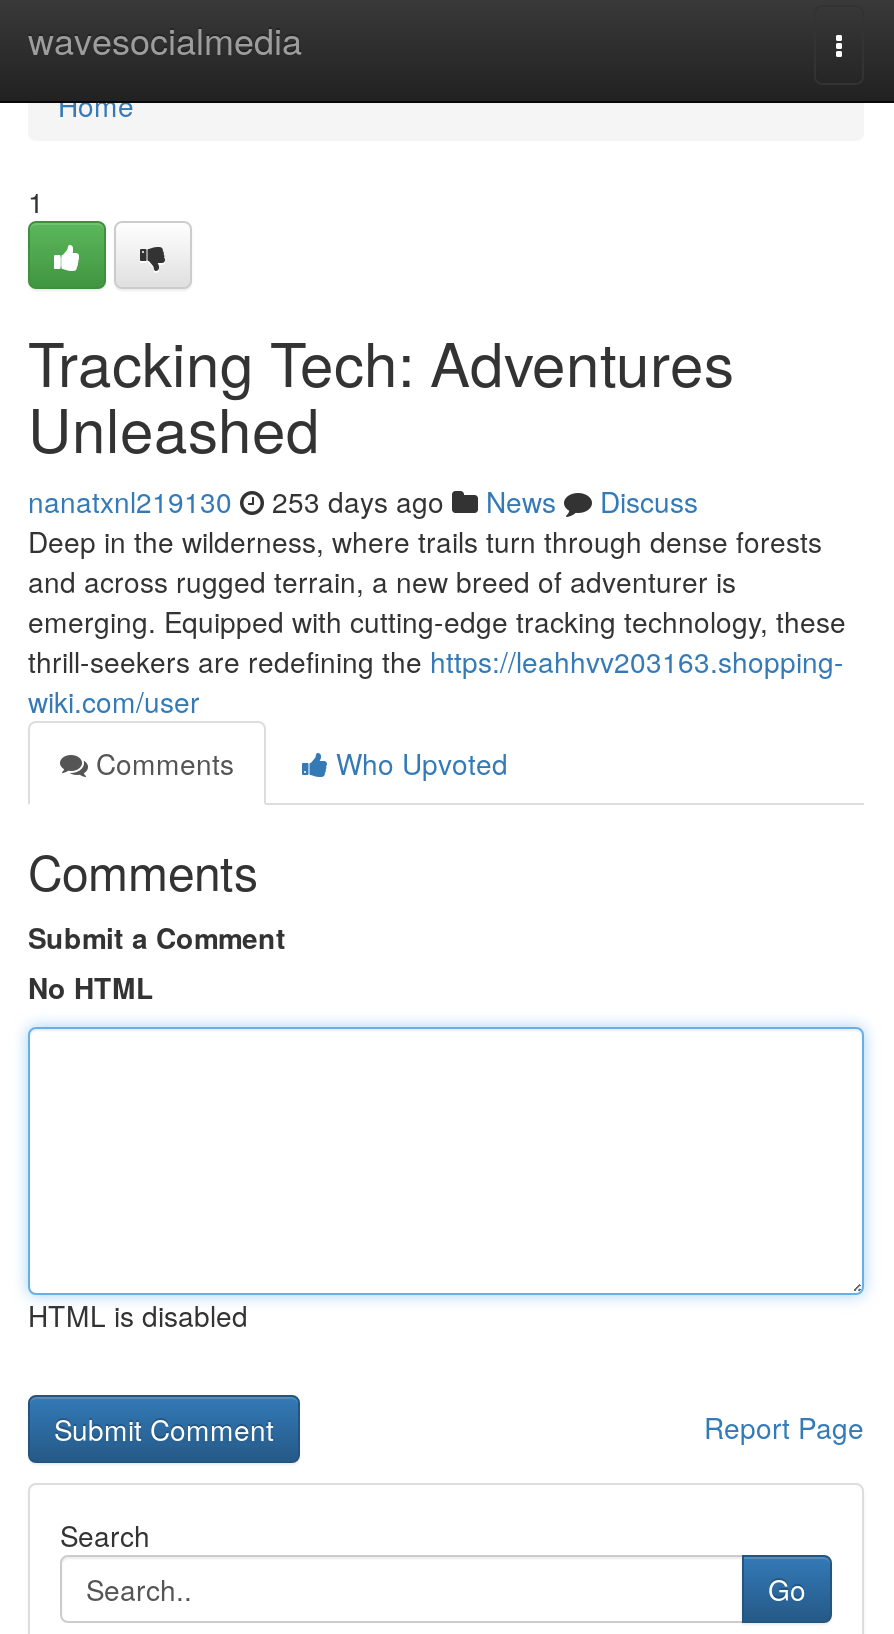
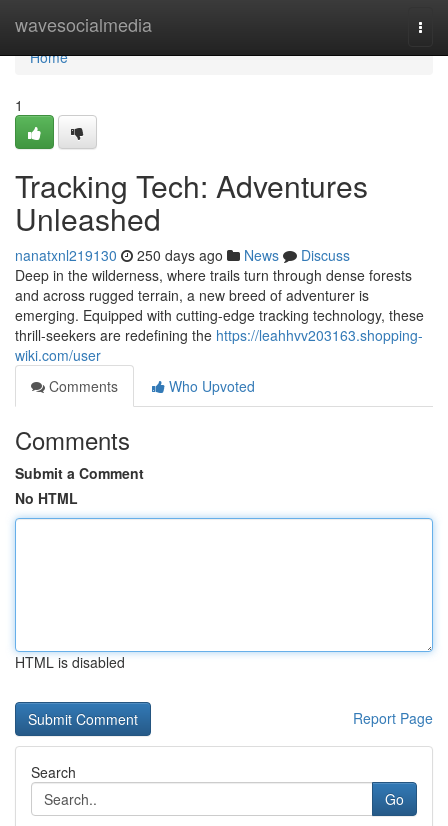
[28,481,698,521] nanatxnl219130 253 days ago News Discuss -> [15,245,350,265] nanatxnl219130 250 days ago News Discuss

